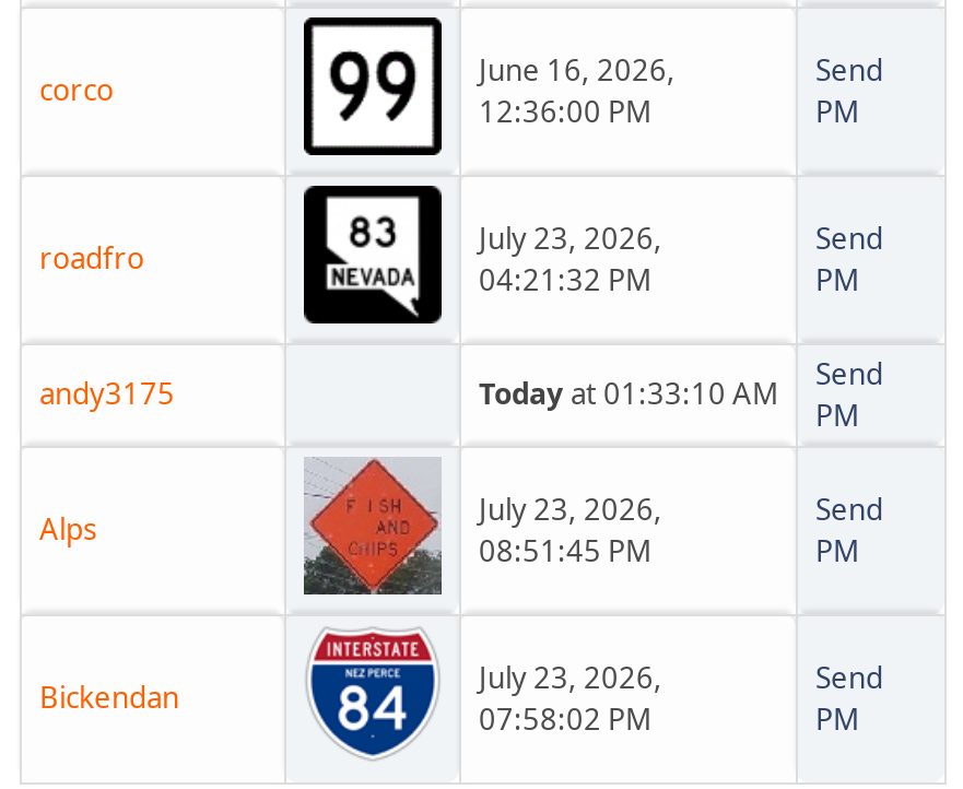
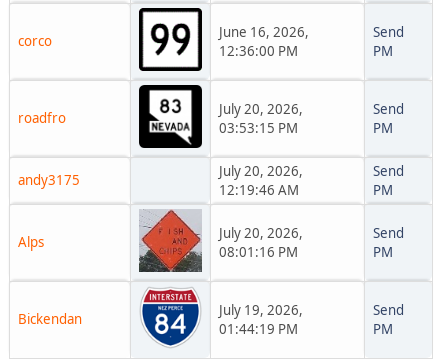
[479,219,662,259] July 23, 2026, -> [219,100,303,118] July 20, 2026,
[479,261,651,300] 04:21:32 PM -> [219,119,298,137] 03:53:15 PM
[479,374,778,414] Today at 01:33:10 AM -> [219,162,303,199] July 20, 2026, | 12:19:46 AM
[479,490,662,530] July 23, 2026, -> [219,224,303,242] July 20, 2026,
[479,532,651,571] 08:51:45 PM -> [219,243,298,261] 08:01:16 PM
[479,659,662,698] July 23, 2026, -> [219,301,303,319] July 19, 2026,
[479,700,651,739] 07:58:02 PM -> [219,320,298,338] 01:44:19 PM

